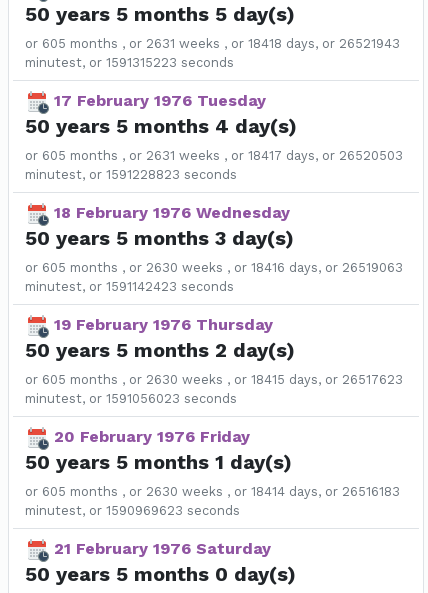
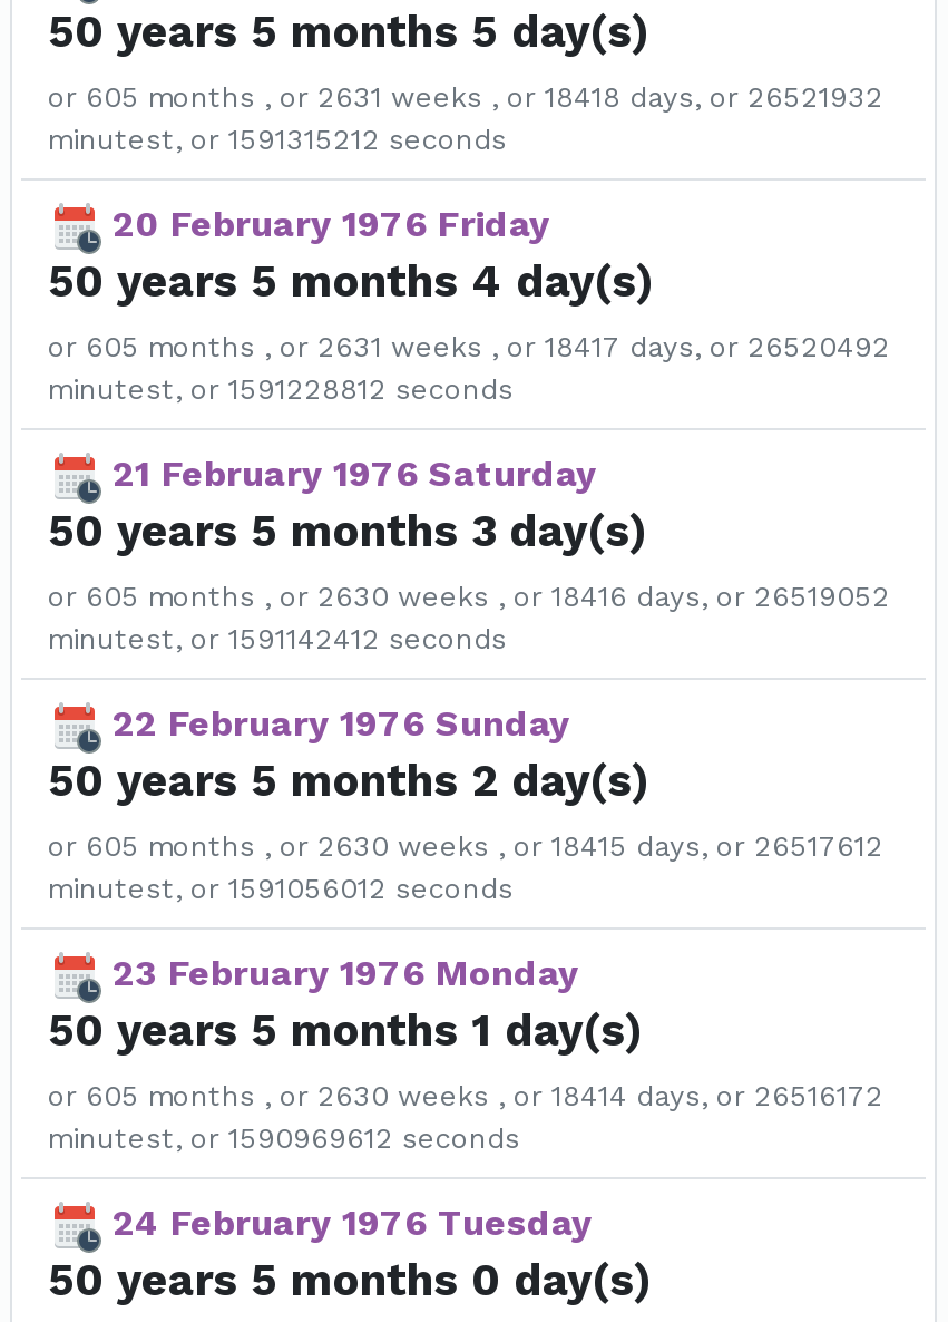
[25,36,400,51] or 605 months , or 2631 weeks , or 18418 days, or 26521943 -> [48,80,883,114] or 605 months , or 2631 weeks , or 18418 days, or 26521932
[25,55,234,70] minutest, or 1591315223 seconds -> [48,123,507,156] minutest, or 1591315212 seconds
[49,91,266,110] 17 February 1976 Tuesday -> none
[25,148,403,163] or 605 months , or 2631 weeks , or 18417 days, or 26520503 -> [48,330,890,363] or 605 months , or 2631 weeks , or 18417 days, or 26520492
[25,167,237,182] minutest, or 1591228823 seconds -> [48,372,514,406] minutest, or 1591228812 seconds
[49,203,290,222] 18 February 1976 Wednesday -> none
[25,260,403,275] or 605 months , or 2630 weeks , or 18416 days, or 26519063 -> [48,580,890,613] or 605 months , or 2630 weeks , or 18416 days, or 26519052
[25,279,234,294] minutest, or 1591142423 seconds -> [48,622,507,655] minutest, or 1591142412 seconds
[49,315,273,334] 19 February 1976 Thursday -> [101,702,569,745] 22 February 1976 Sunday
none -> [101,952,578,994] 23 February 1976 Monday
[25,372,403,387] or 605 months , or 2630 weeks , or 18415 days, or 26517623 -> [48,829,883,863] or 605 months , or 2630 weeks , or 18415 days, or 26517612
[25,391,237,406] minutest, or 1591056023 seconds -> [48,872,514,905] minutest, or 1591056012 seconds
moved [49,427,250,446] -> [101,203,549,245]: 20 February 1976 Friday
none -> [101,1202,592,1244] 24 February 1976 Tuesday
[25,484,400,499] or 605 months , or 2630 weeks , or 18414 days, or 26516183 -> [48,1079,883,1112] or 605 months , or 2630 weeks , or 18414 days, or 26516172
[25,503,240,518] minutest, or 1590969623 seconds -> [48,1121,520,1155] minutest, or 1590969612 seconds
moved [49,539,271,558] -> [101,453,596,495]: 21 February 1976 Saturday

